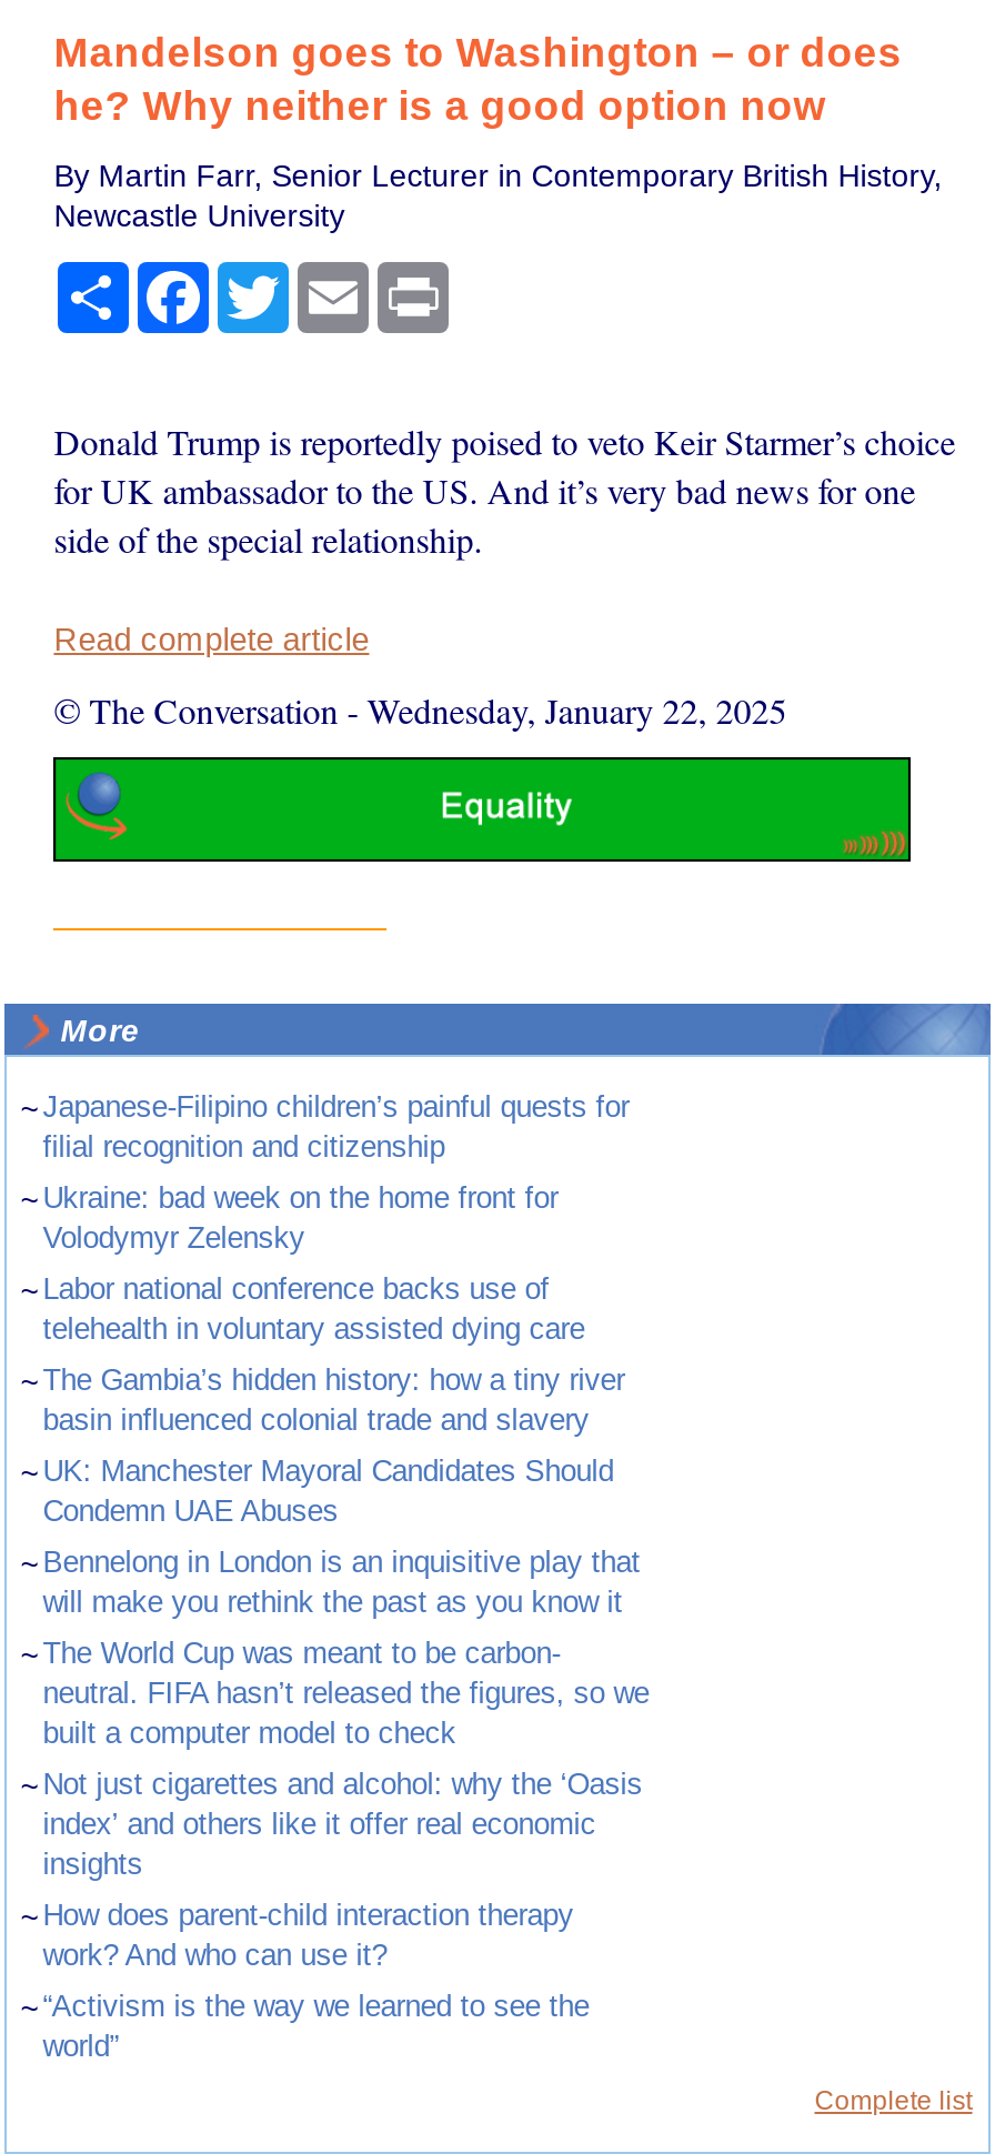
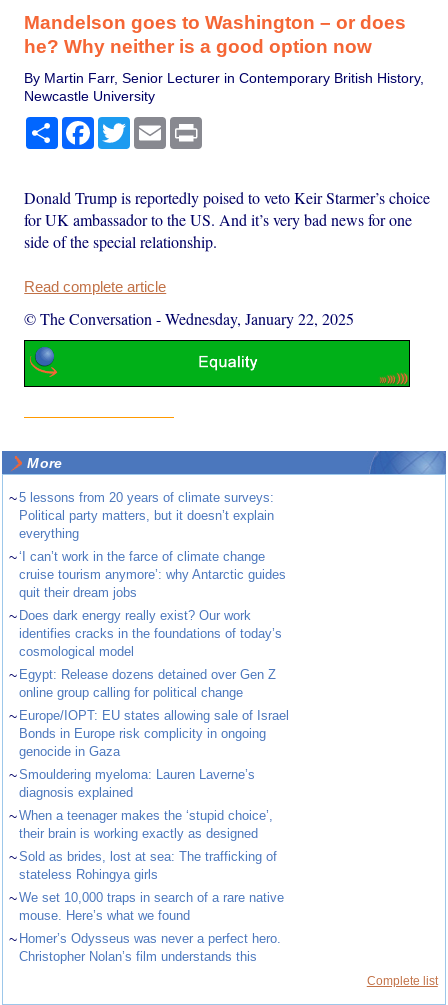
[20,1091,629,1165] ~ Japanese-Filipino children’s painful quests for | filial recognition and citizenship -> [9,490,274,541] ~ 5 lessons from 20 years of climate surveys: | Political party matters, but it doesn’t explain | everything
[20,1182,558,1256] ~ Ukraine: bad week on the home front for | Volodymyr Zelensky -> [9,549,286,600] ~ ‘I can’t work in the farce of climate change | cruise tourism anymore’: why Antarctic guides | quit their dream jobs
[20,1274,585,1347] ~ Labor national conference backs use of | telehealth in voluntary assisted dying care -> [9,608,282,659] ~ Does dark energy really exist? Our work | identifies cracks in the foundations of today’s | cosmological model
[20,1365,625,1438] ~ The Gambia’s hidden history: how a tiny river | basin influenced colonial trade and slavery -> [9,667,276,700] ~ Egypt: Release dozens detained over Gen Z | online group calling for political change
[20,1456,613,1529] ~ UK: Manchester Mayoral Candidates Should | Condemn UAE Abuses -> [9,708,289,759] ~ Europe/IOPT: EU states allowing sale of Israel | Bonds in Europe risk complicity in ongoing | genocide in Gaza
[20,1547,640,1620] ~ Bennelong in London is an inquisitive play that | will make you rethink the past as you know it -> [9,767,255,800] ~ Smouldering myeloma: Lauren Laverne’s | diagnosis explained
[20,1638,649,1751] ~ The World Cup was meant to be carbon- | neutral. FIFA hasn’t released the figures, so we | built a computer model to check -> [9,808,273,841] ~ When a teenager makes the ‘stupid choice’, | their brain is working exactly as designed
[20,1769,642,1882] ~ Not just cigarettes and alcohol: why the ‘Oasis | index’ and others like it offer real economic | insights -> [9,849,277,882] ~ Sold as brides, lost at sea: The trafficking of | stateless Rohingya girls
[20,1900,573,1973] ~ How does parent-child interaction therapy | work? And who can use it? -> [9,890,284,923] ~ We set 10,000 traps in search of a rare native | mouse. Here’s what we found
[20,1991,589,2064] ~ “Activism is the way we learned to see the | world” -> [9,931,281,964] ~ Homer’s Odysseus was never a perfect hero. | Christopher Nolan’s film understands this

